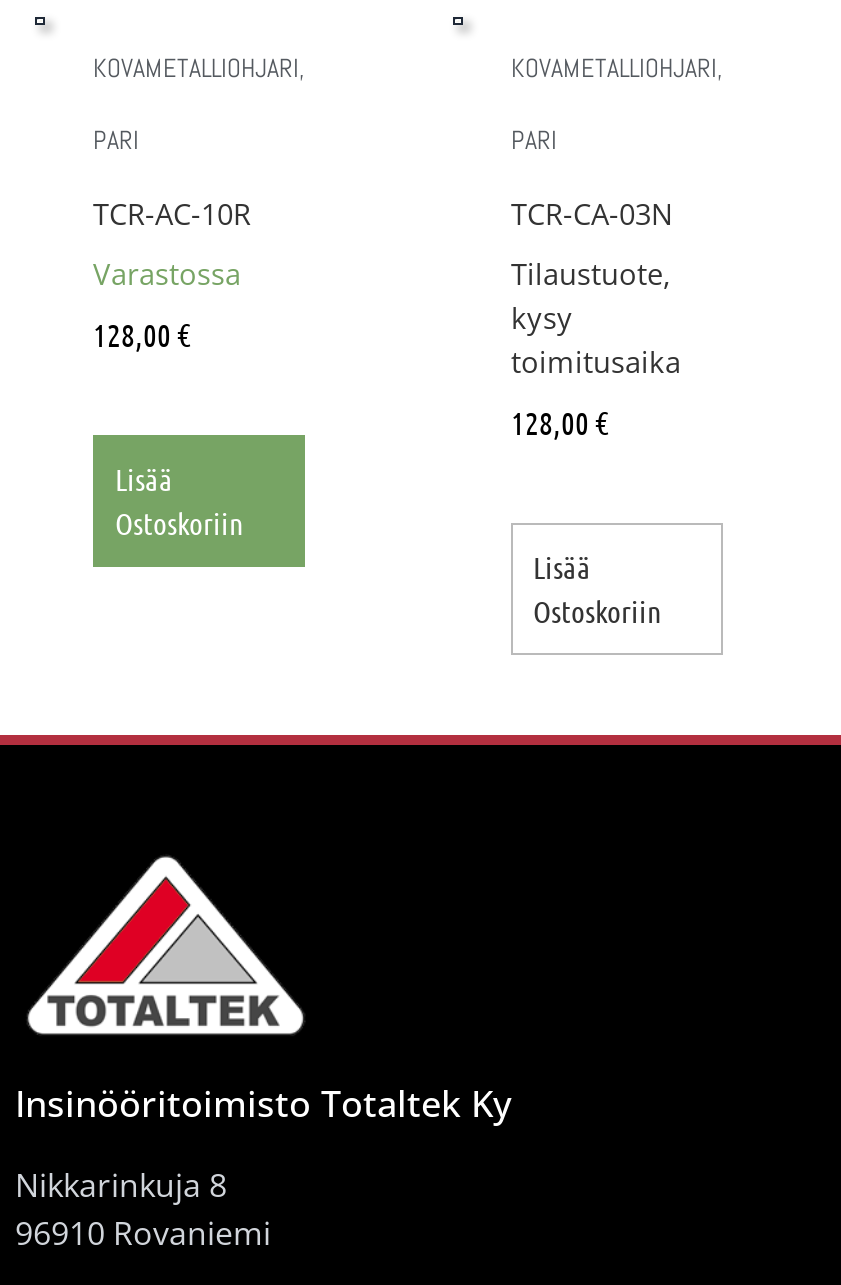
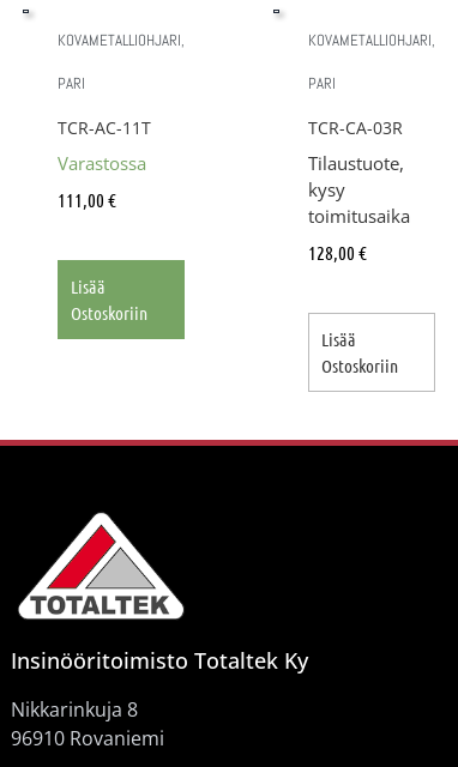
[93,195,251,233] TCR-AC-10R -> [58,116,151,139] TCR-AC-11T
[511,195,673,233] TCR-CA-03N -> [308,116,403,139] TCR-CA-03R
[93,315,191,353] 128,00 € -> [58,188,116,211] 111,00 €

